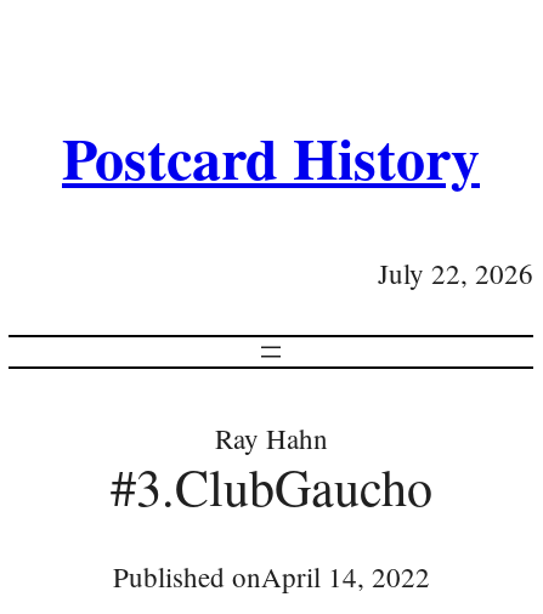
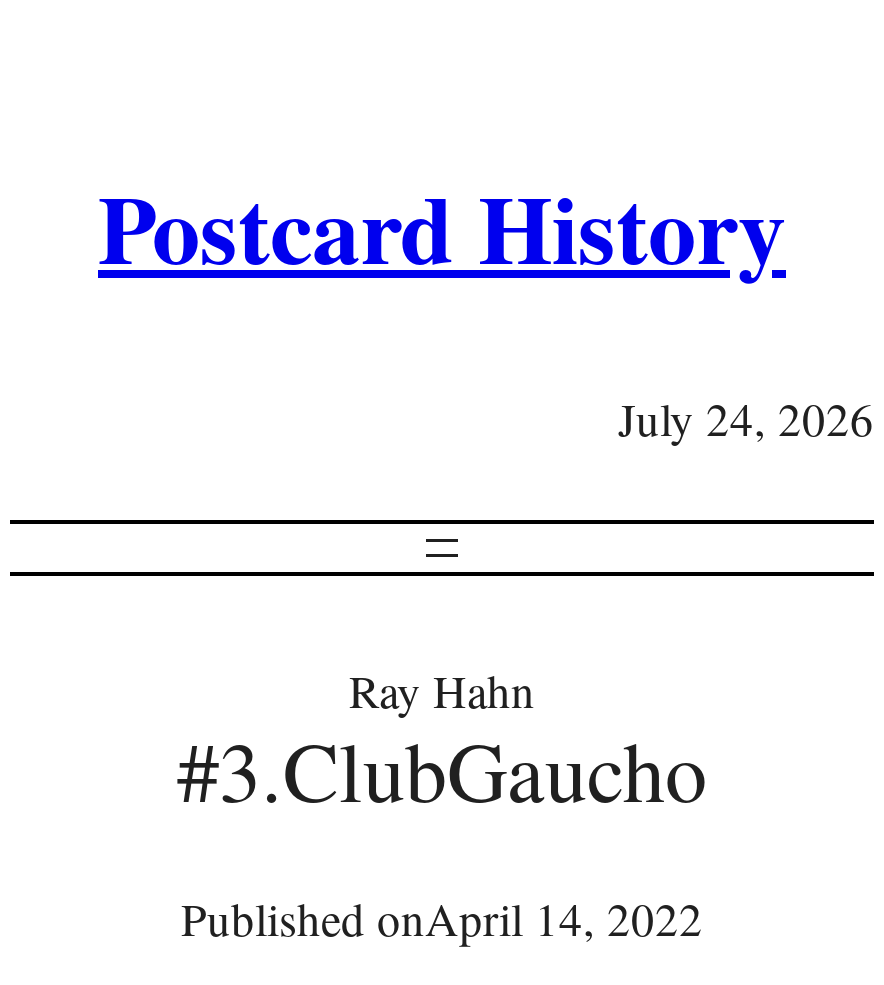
[378,255,533,291] July 22, 2026 -> [618,388,874,448] July 24, 2026

